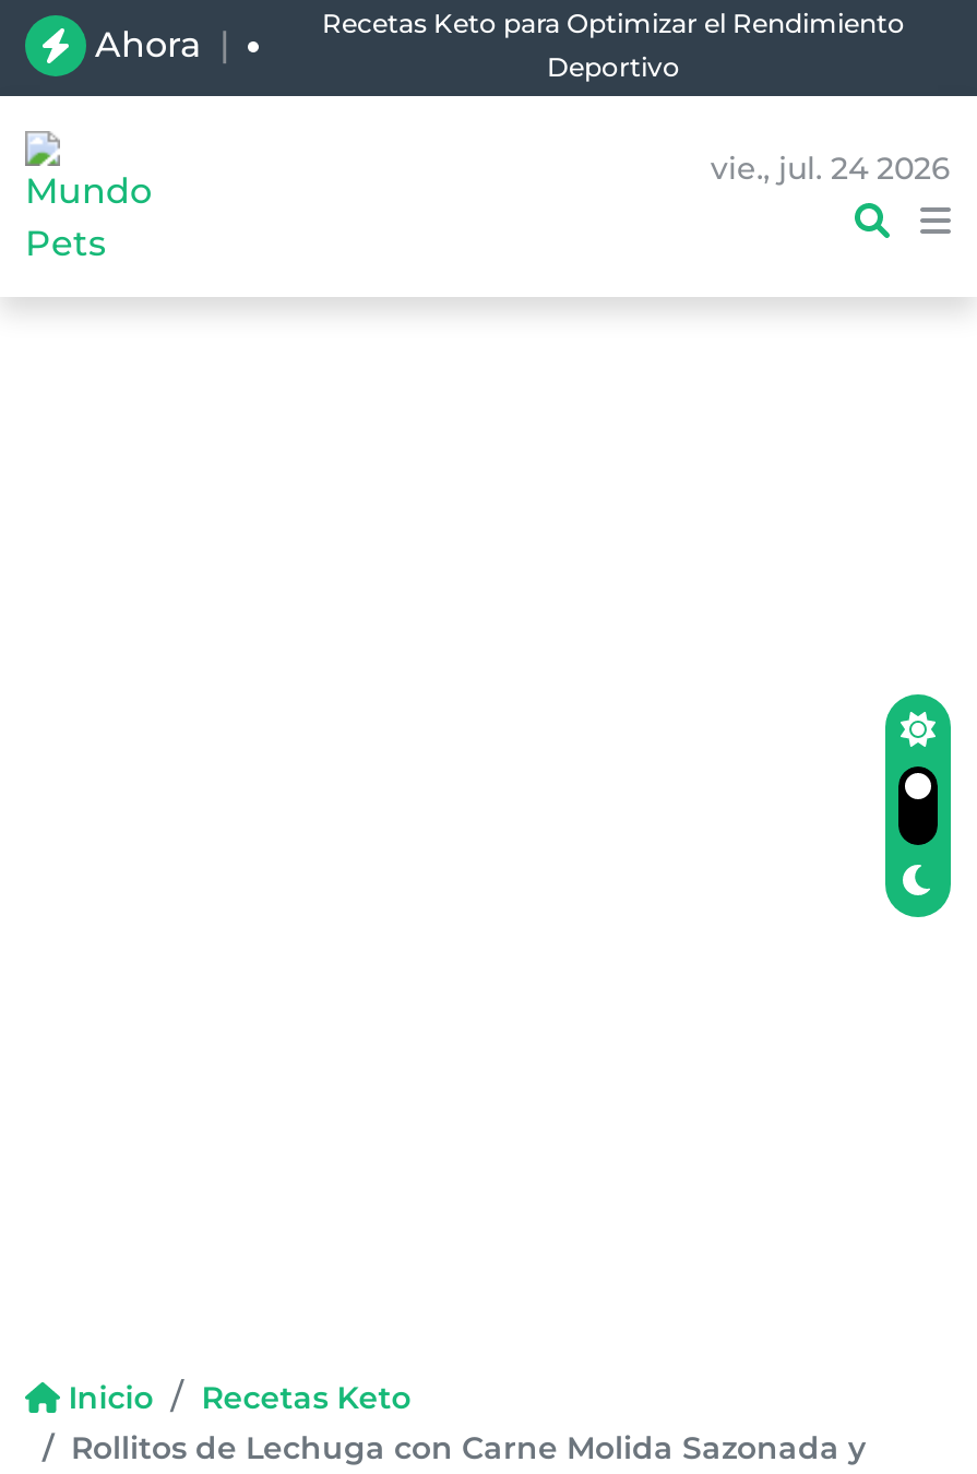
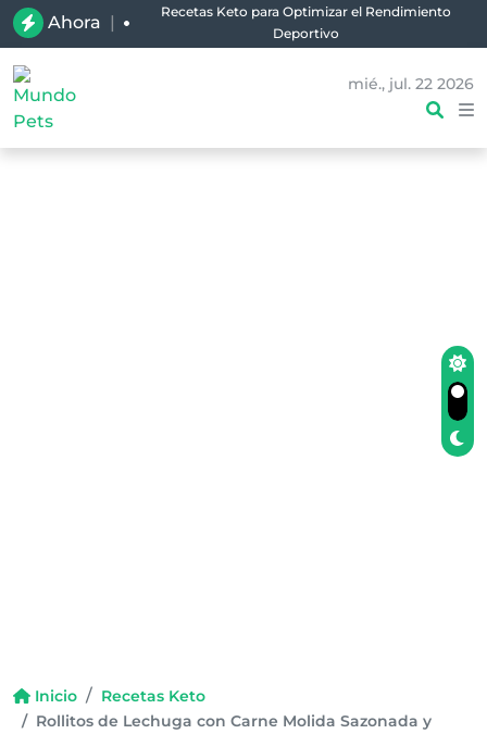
[711,148,951,188] vie., jul. 24 2026 -> [348,74,474,94] mié., jul. 22 2026

